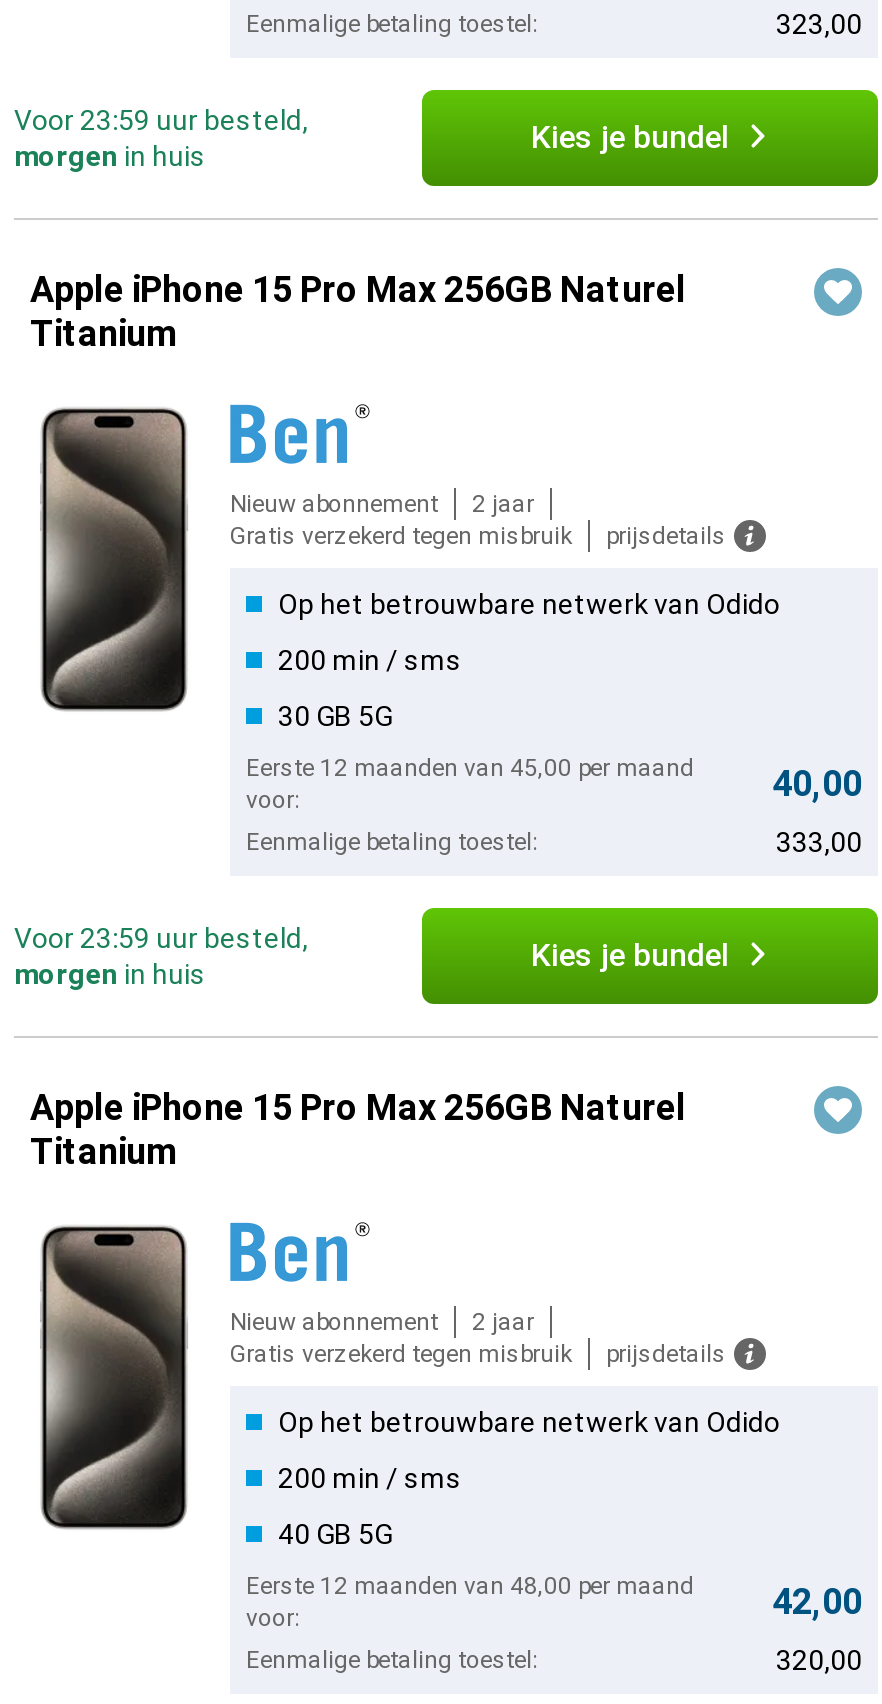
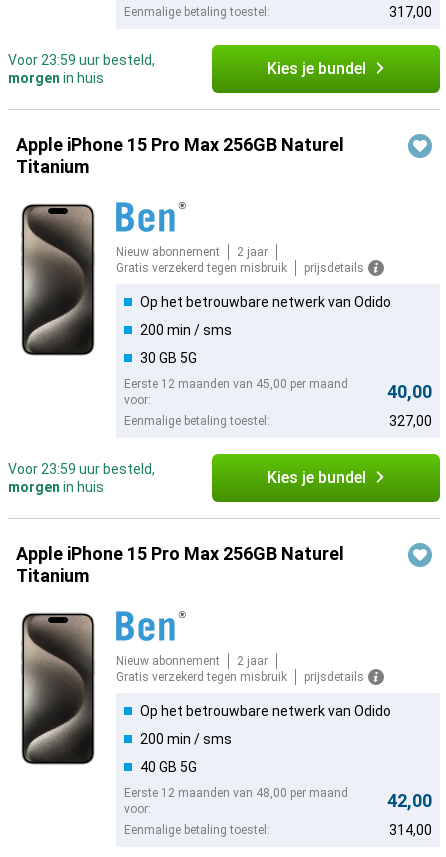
[776,8,862,40] 323,00 -> [389,4,432,20] 317,00
[776,826,862,858] 333,00 -> [389,413,432,429] 327,00
[776,1644,862,1676] 320,00 -> [389,822,432,838] 314,00

